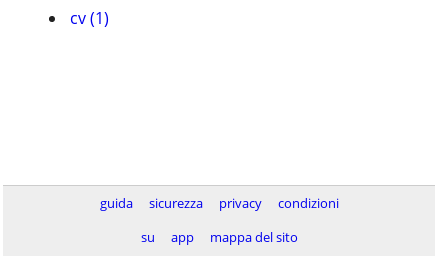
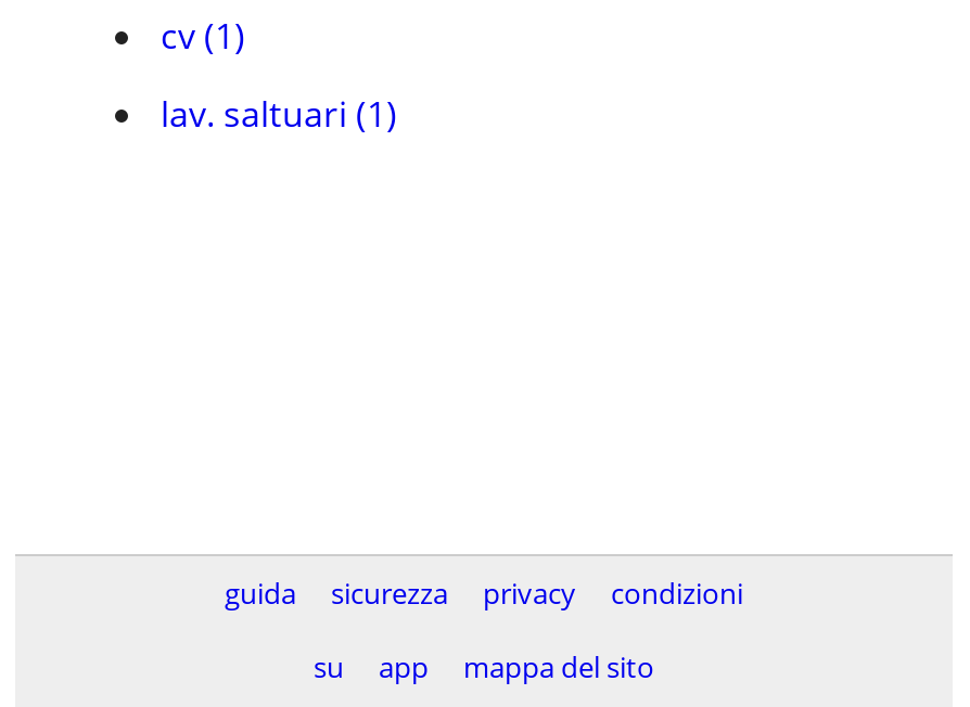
none -> [161,90,397,138] lav. saltuari (1)

